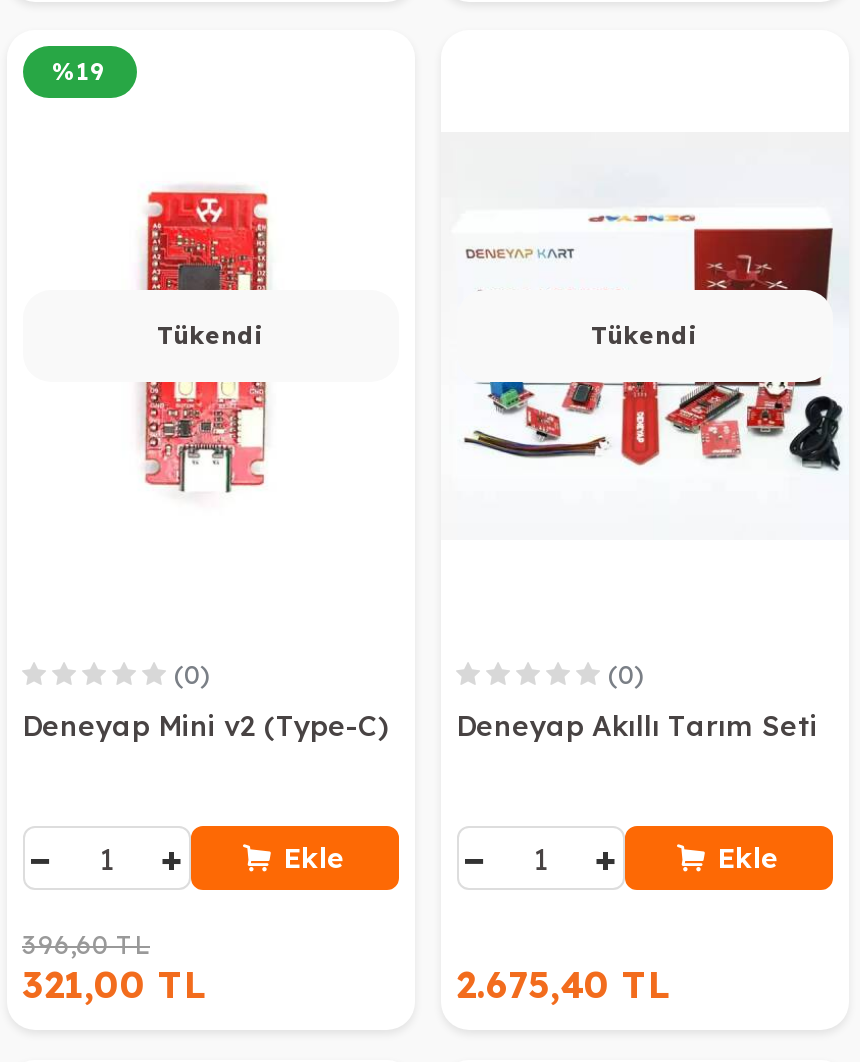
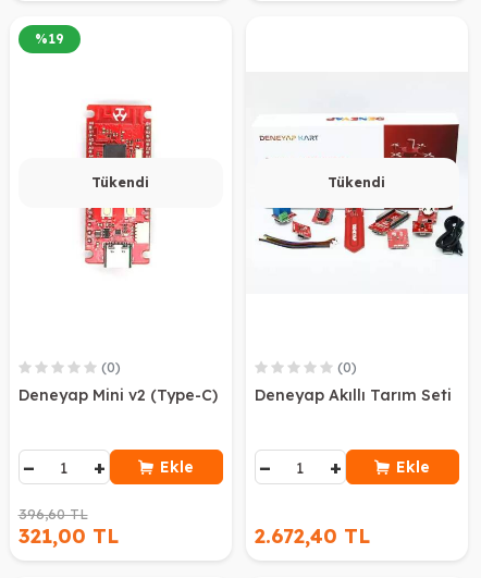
[456,962,670,1008] 2.675,40 TL -> [254,524,369,549] 2.672,40 TL

